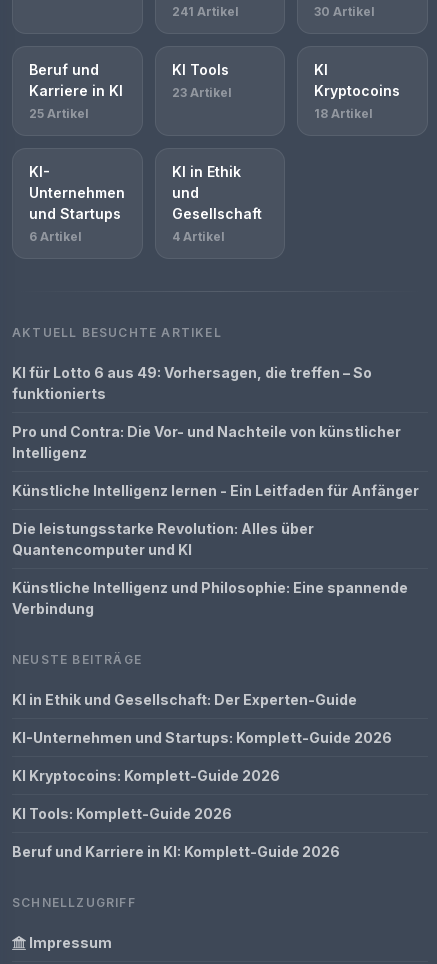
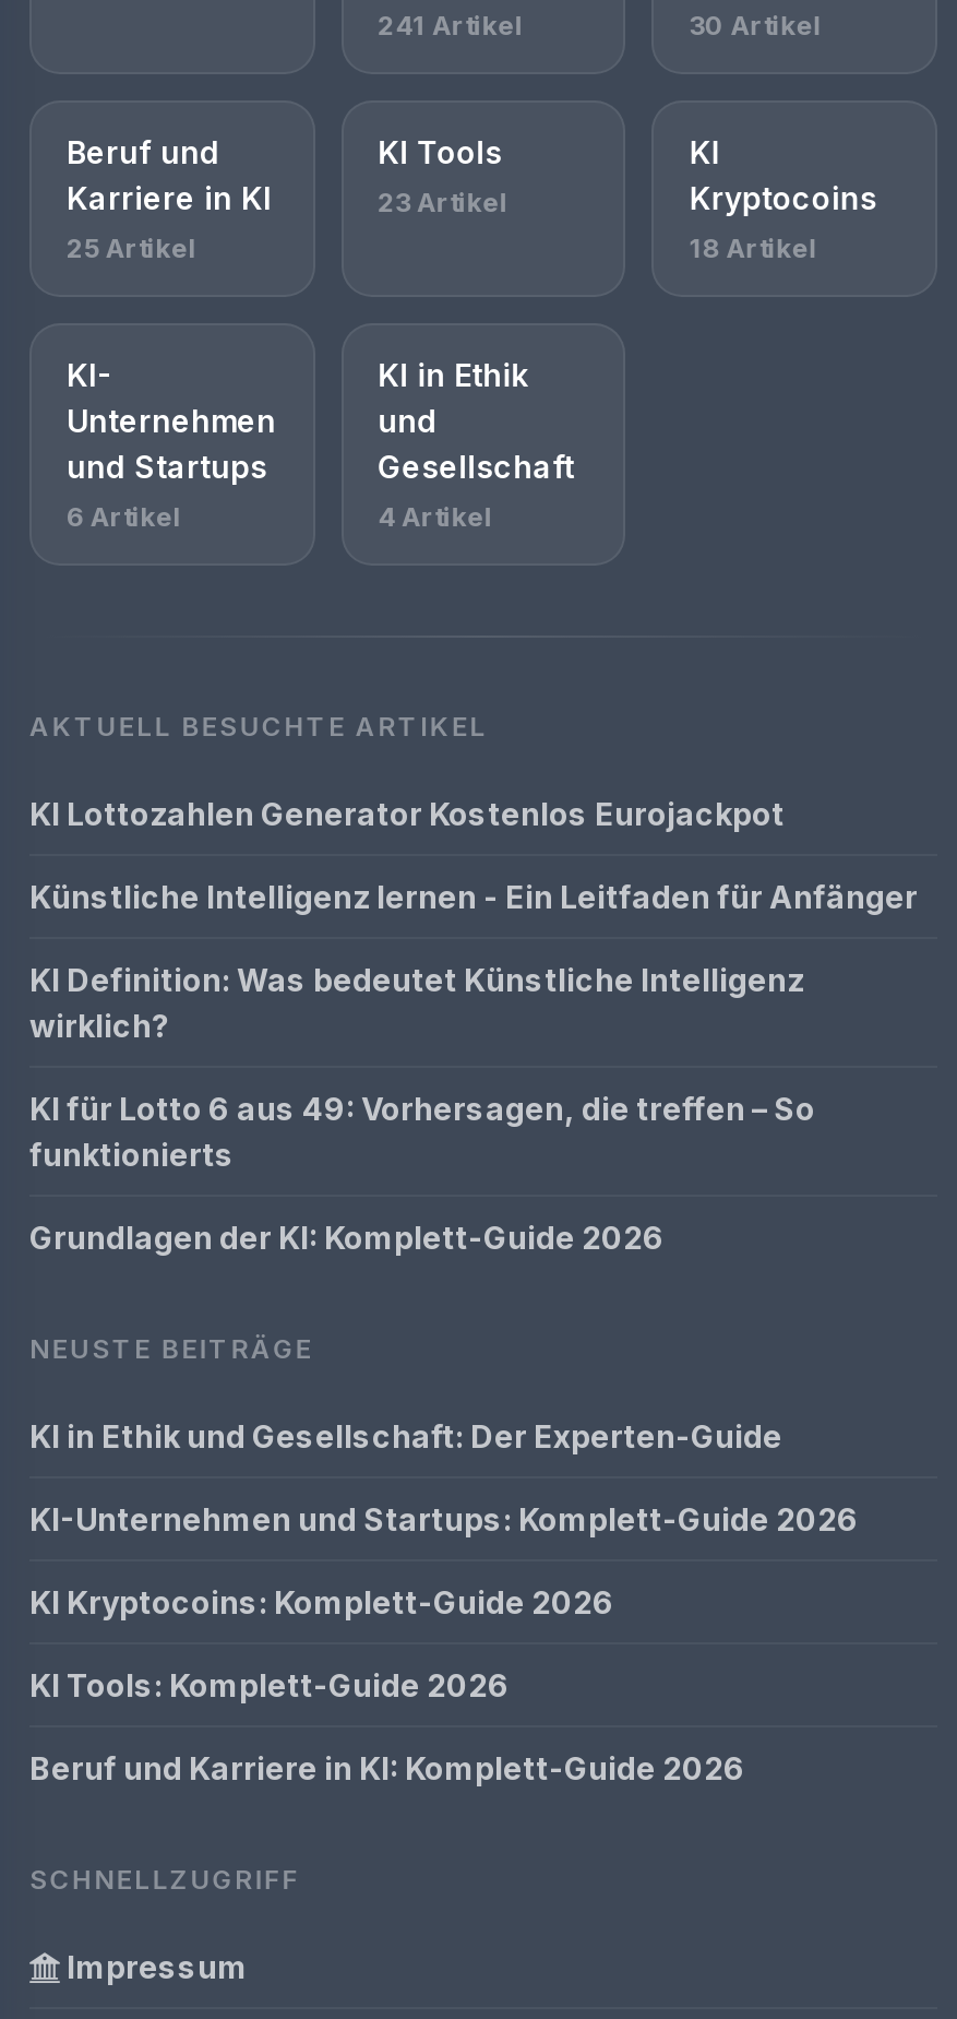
none -> [29,796,804,1045] KI Lottozahlen Generator Kostenlos Eurojackpot | KI Definition: Was bedeutet Künstliche Intelligenz | wirklich?
moved [12,364,372,402] -> [29,1091,815,1174]: KI für Lotto 6 aus 49: Vorhersagen, die treffen – So | funktionierts
[12,423,408,617] Pro und Contra: Die Vor- und Nachteile von künstlicher | Intelligenz | Die leistungsstarke Revolution: Alles über | Quantencomputer und KI | Künstliche Intelligenz und Philosophie: Eine spannende | Verbindung -> [29,1220,665,1257] Grundlagen der KI: Komplett-Guide 2026
moved [12,482,419,499] -> [29,879,918,916]: Künstliche Intelligenz lernen - Ein Leitfaden für Anfänger

